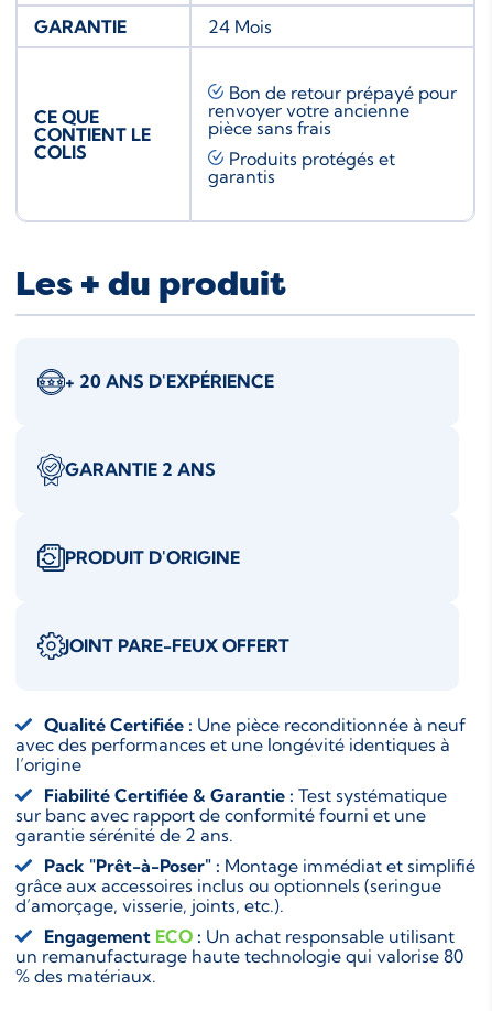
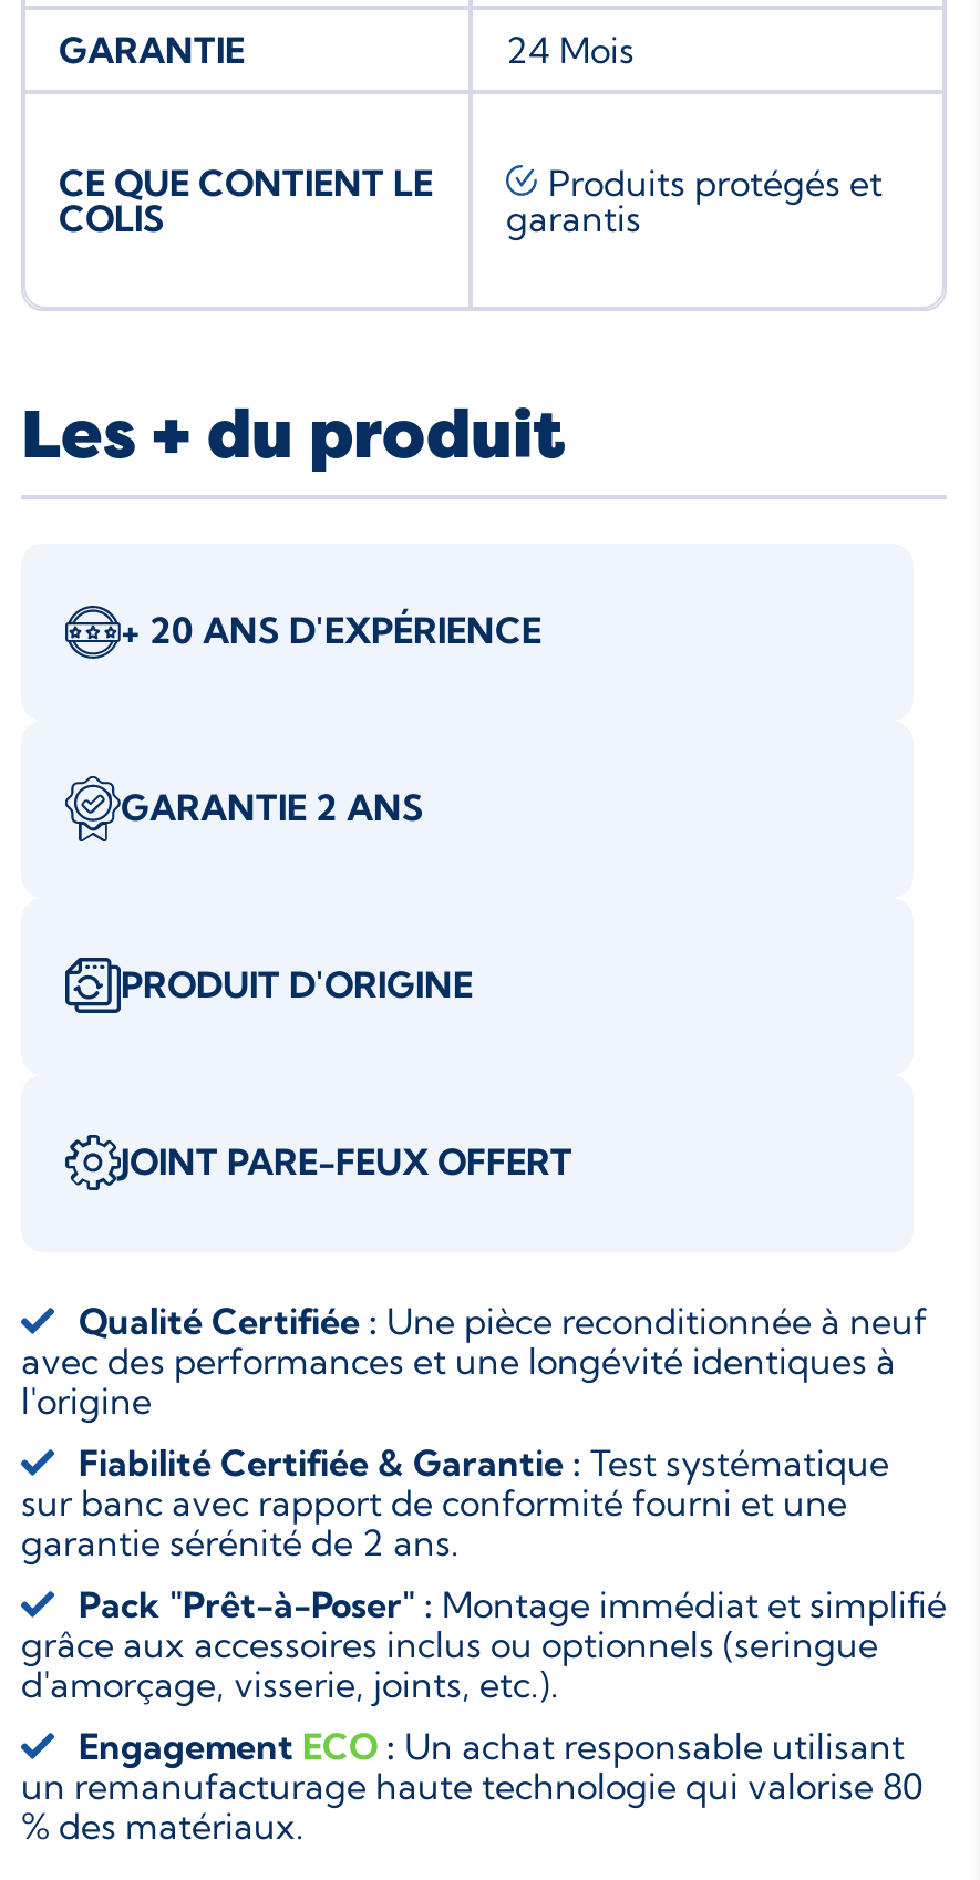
[208,81,457,139] Bon de retour prépayé pour | renvoyer votre ancienne | pièce sans frais -> none
[15,753,81,775] l’origine -> [21,1378,152,1423] l'origine
[15,894,284,916] d’amorçage, visserie, joints, etc.). -> [21,1662,559,1706] d'amorçage, visserie, joints, etc.).

